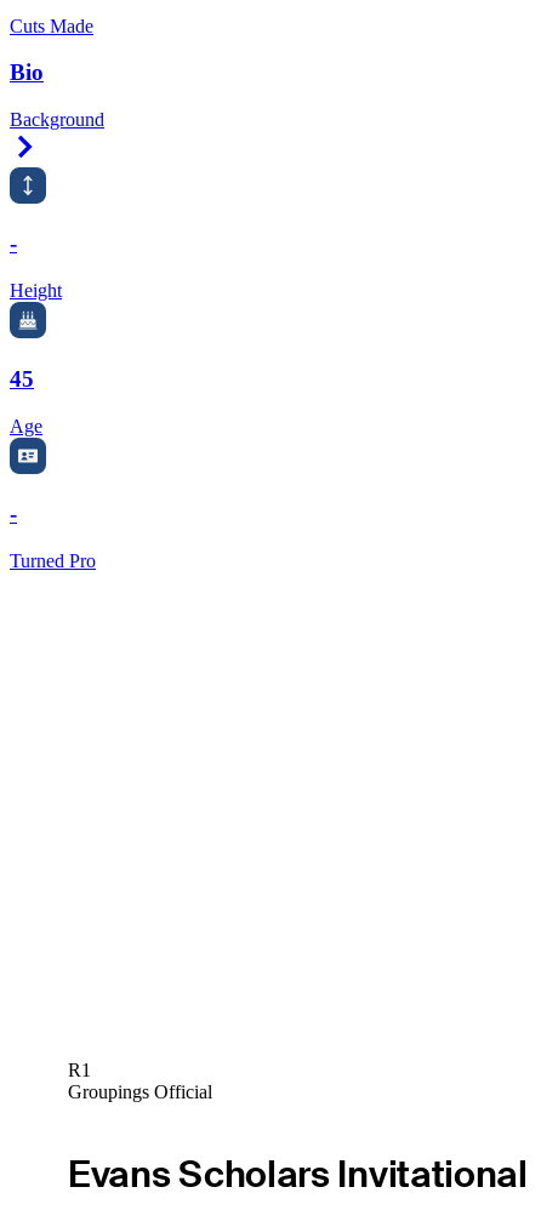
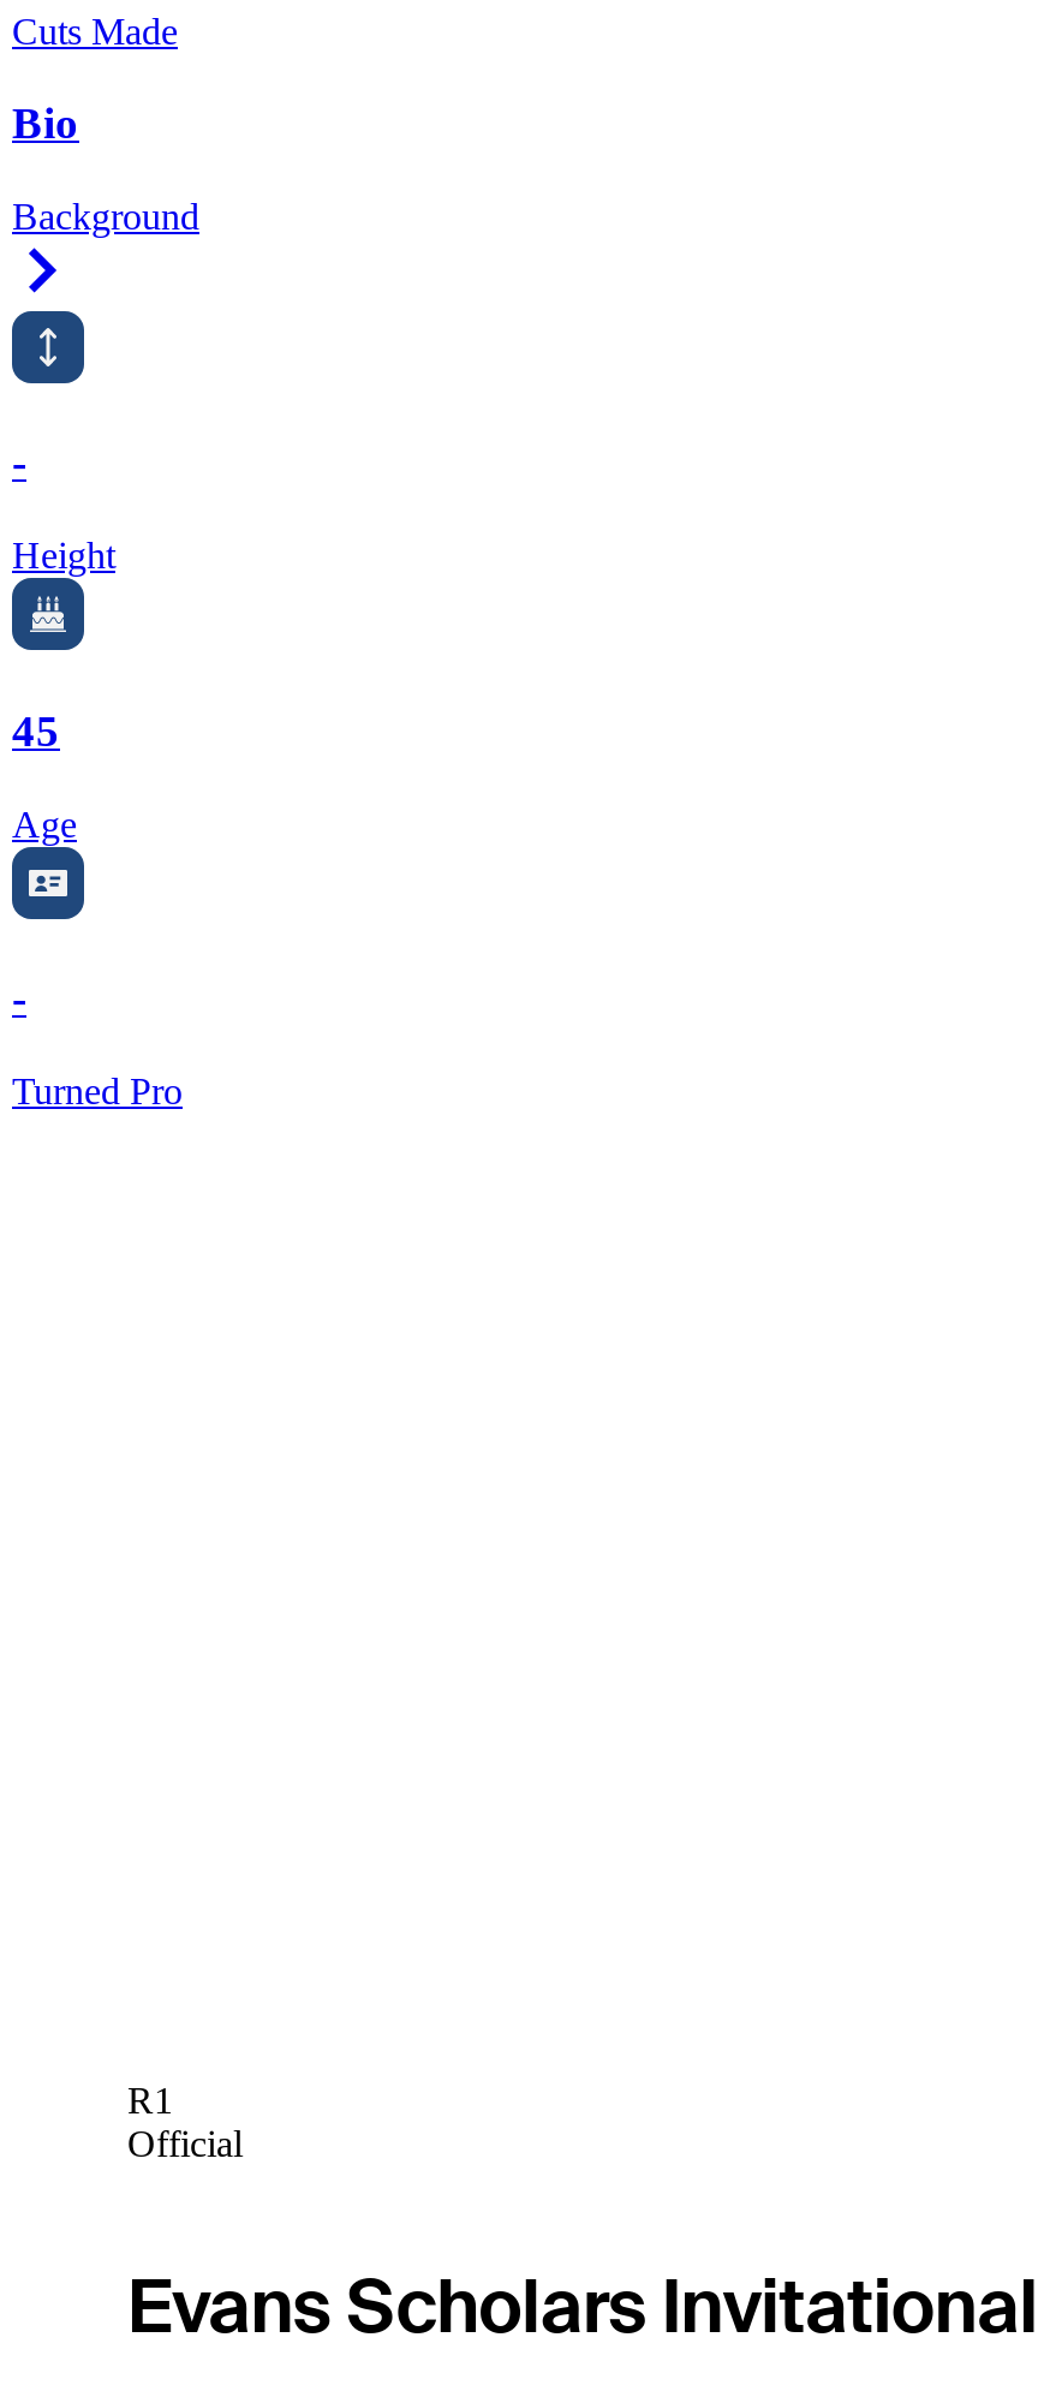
[68,1082,212,1103] Groupings Official -> [127,2124,243,2165] Official

